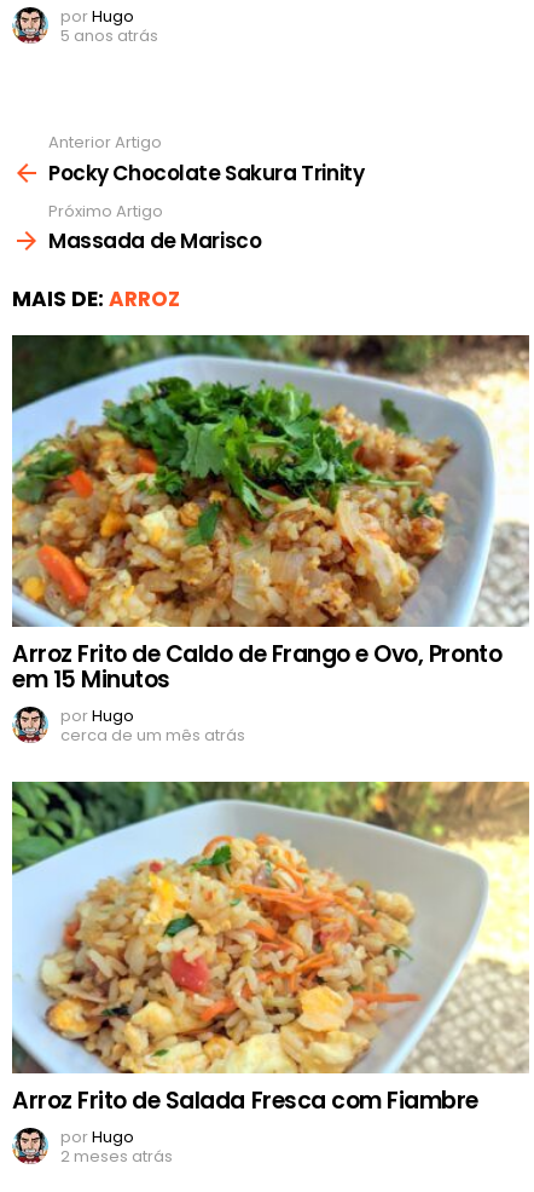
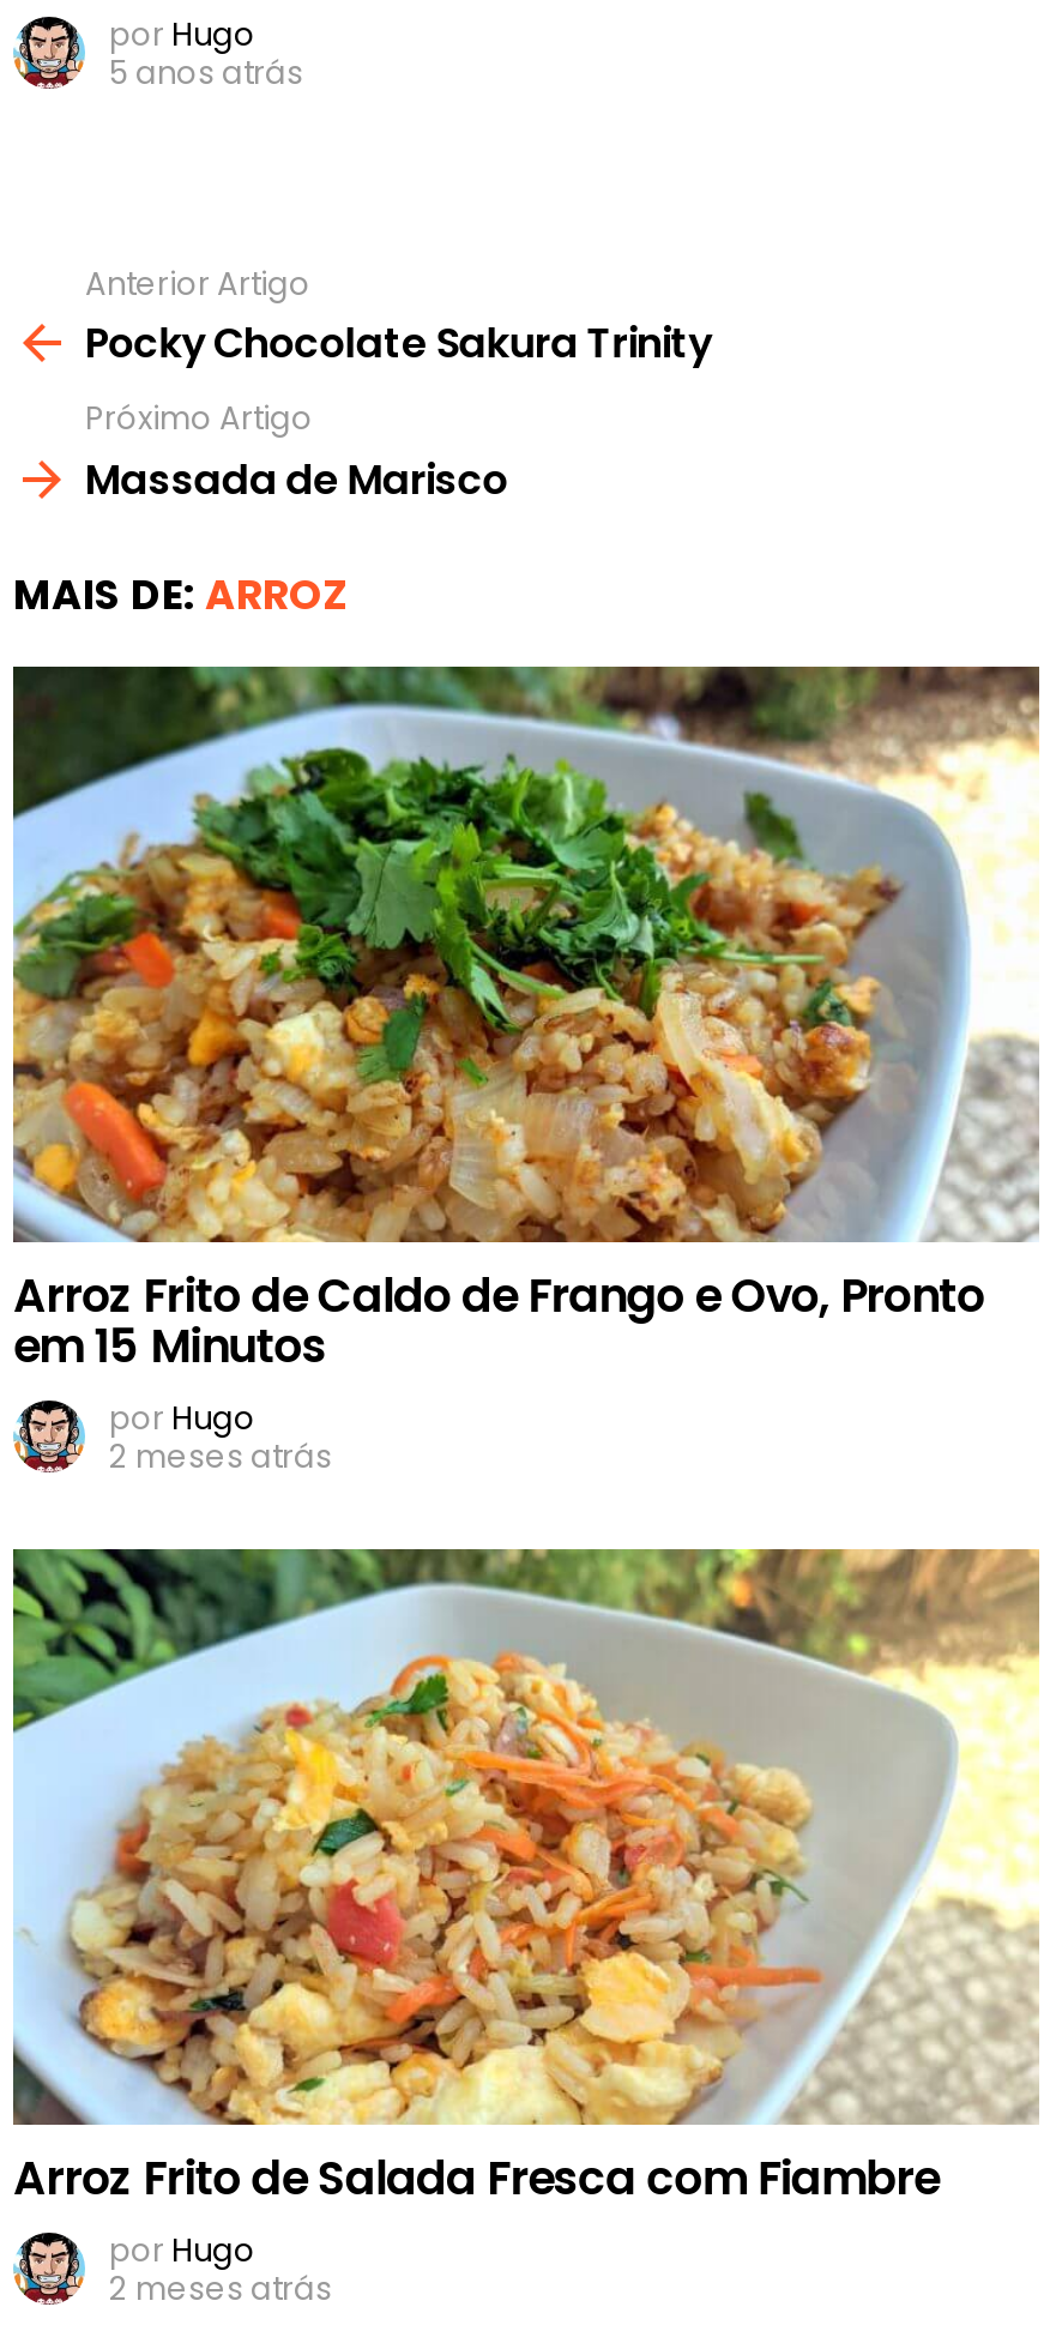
[60,724,245,747] cerca de um mês atrás -> [109,1434,332,1479] 2 meses atrás

